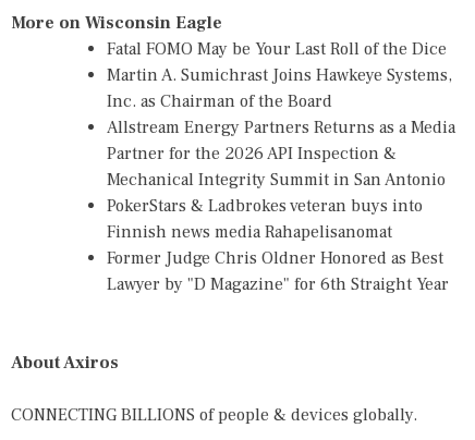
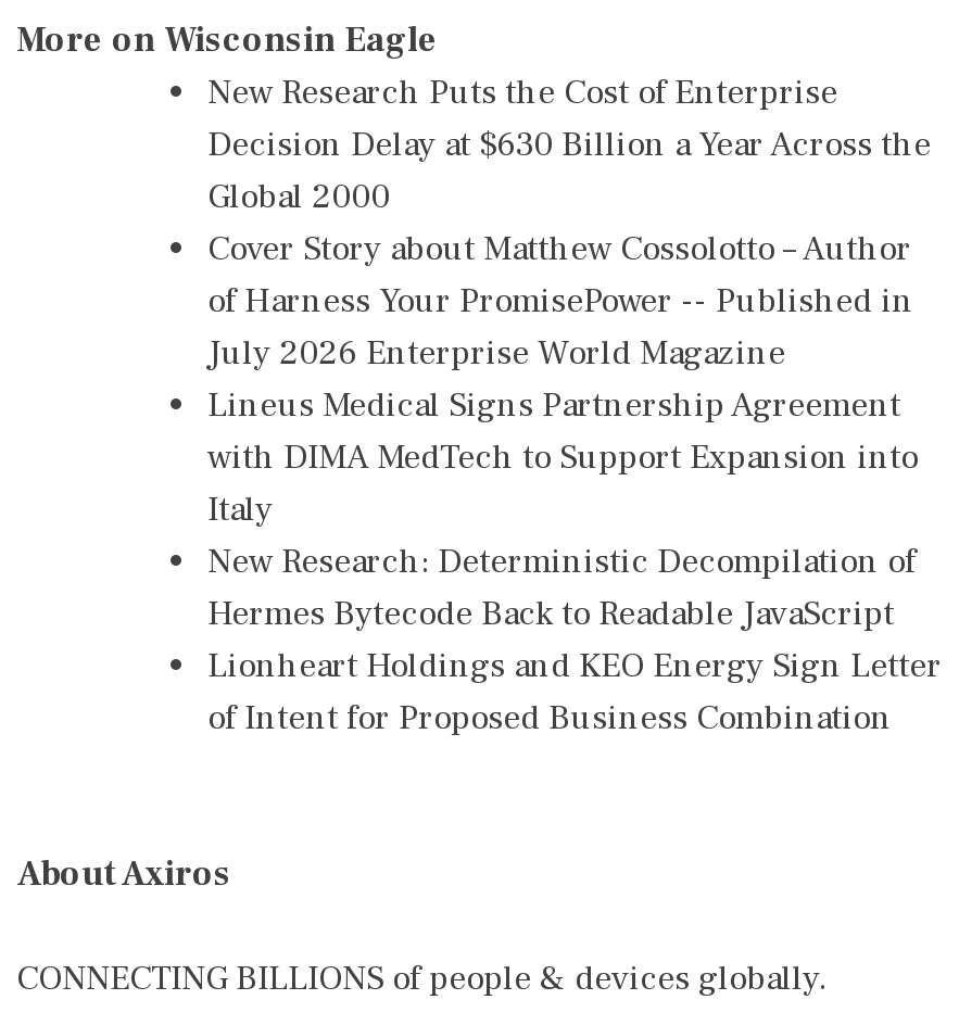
[107,38,455,295] Fatal FOMO May be Your Last Roll of the Dice | Martin A. Sumichrast Joins Hawkeye Systems, | Inc. as Chairman of the Board | Allstream Energy Partners Returns as a Media | Partner for the 2026 API Inspection & | Mechanical Integrity Summit in San Antonio | PokerStars & Ladbrokes veteran buys into | Finnish news media Rahapelisanomat | Former Judge Chris Oldner Honored as Best | Lawyer by "D Magazine" for 6th Straight Year -> [207,71,942,739] New Research Puts the Cost of Enterprise | Decision Delay at $630 Billion a Year Across the | Global 2000 | Cover Story about Matthew Cossolotto – Author | of Harness Your PromisePower -- Published in | July 2026 Enterprise World Magazine | Lineus Medical Signs Partnership Agreement | with DIMA MedTech to Support Expansion into | Italy | New Research: Deterministic Decompilation of | Hermes Bytecode Back to Readable JavaScript | Lionheart Holdings and KEO Energy Sign Letter | of Intent for Proposed Business Combination

